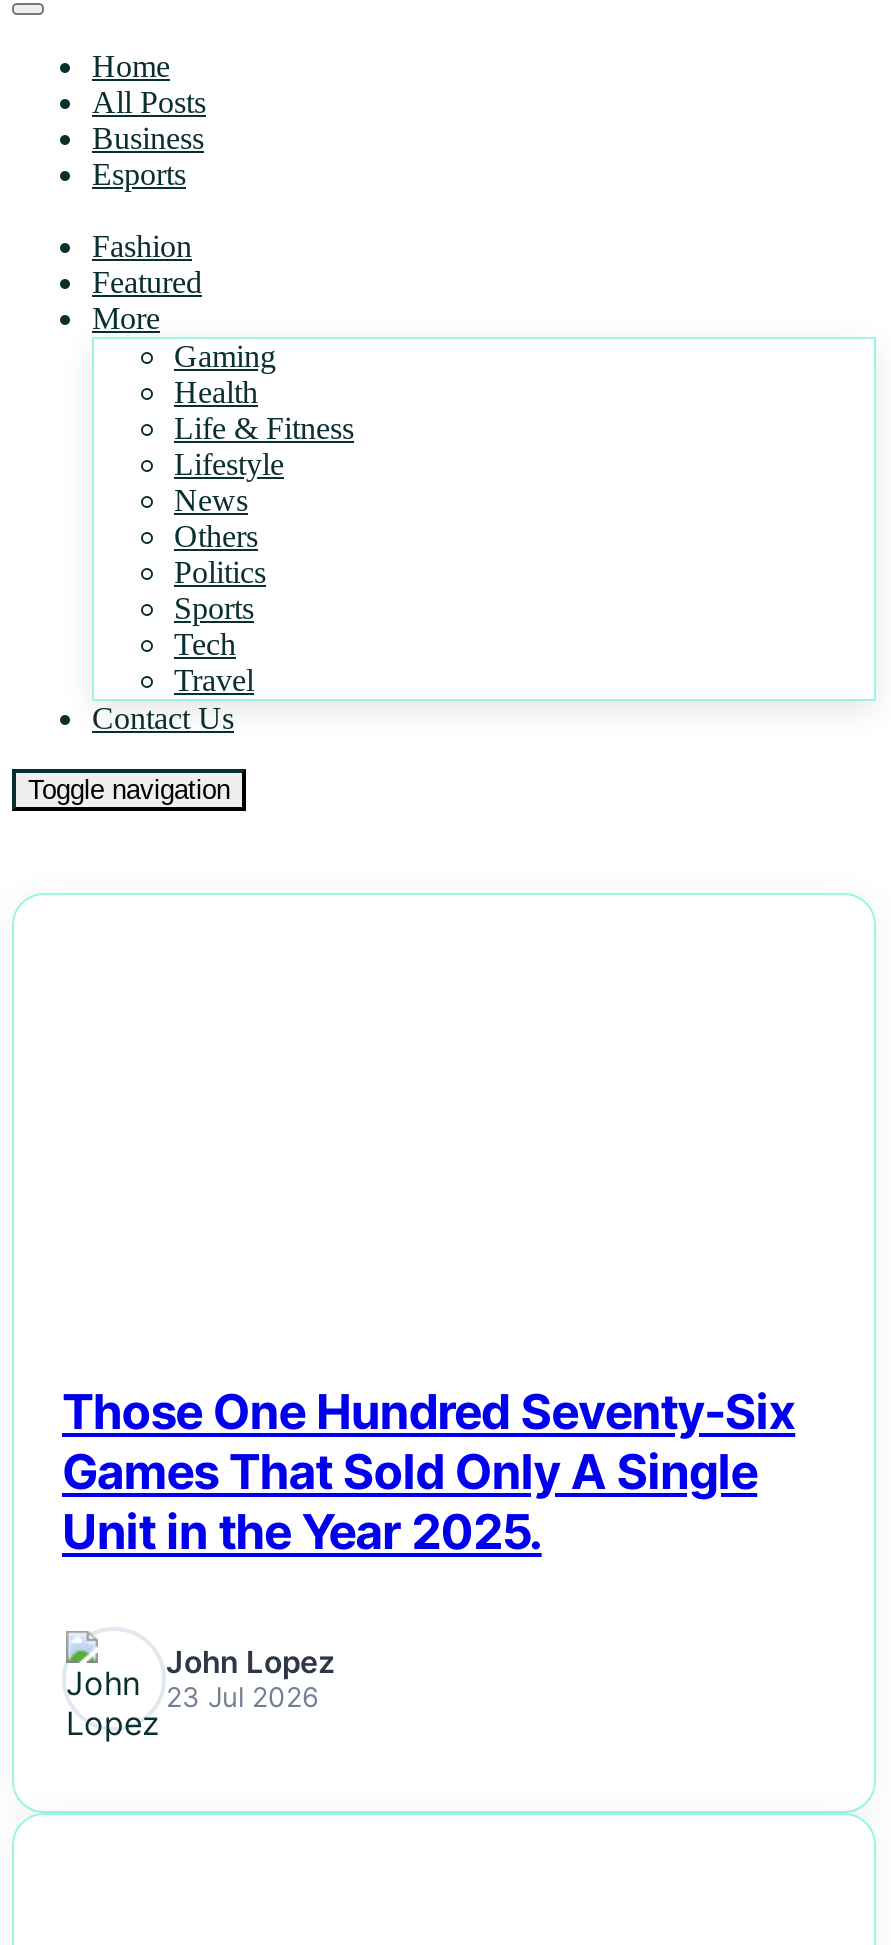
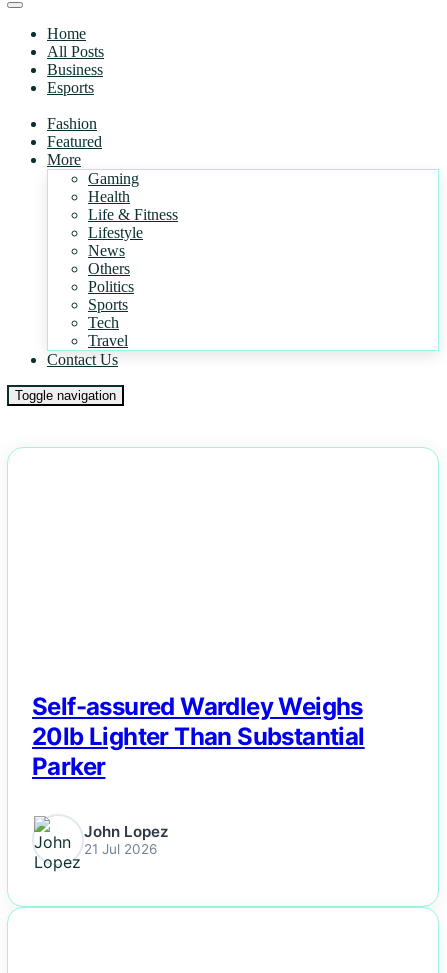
[62,1383,795,1561] Those One Hundred Seventy-Six | Games That Sold Only A Single | Unit in the Year 2025. -> [32,692,365,781] Self-assured Wardley Weighs | 20lb Lighter Than Substantial | Parker
[166,1682,318,1714] 23 Jul 2026 -> [84,841,157,857] 21 Jul 2026

